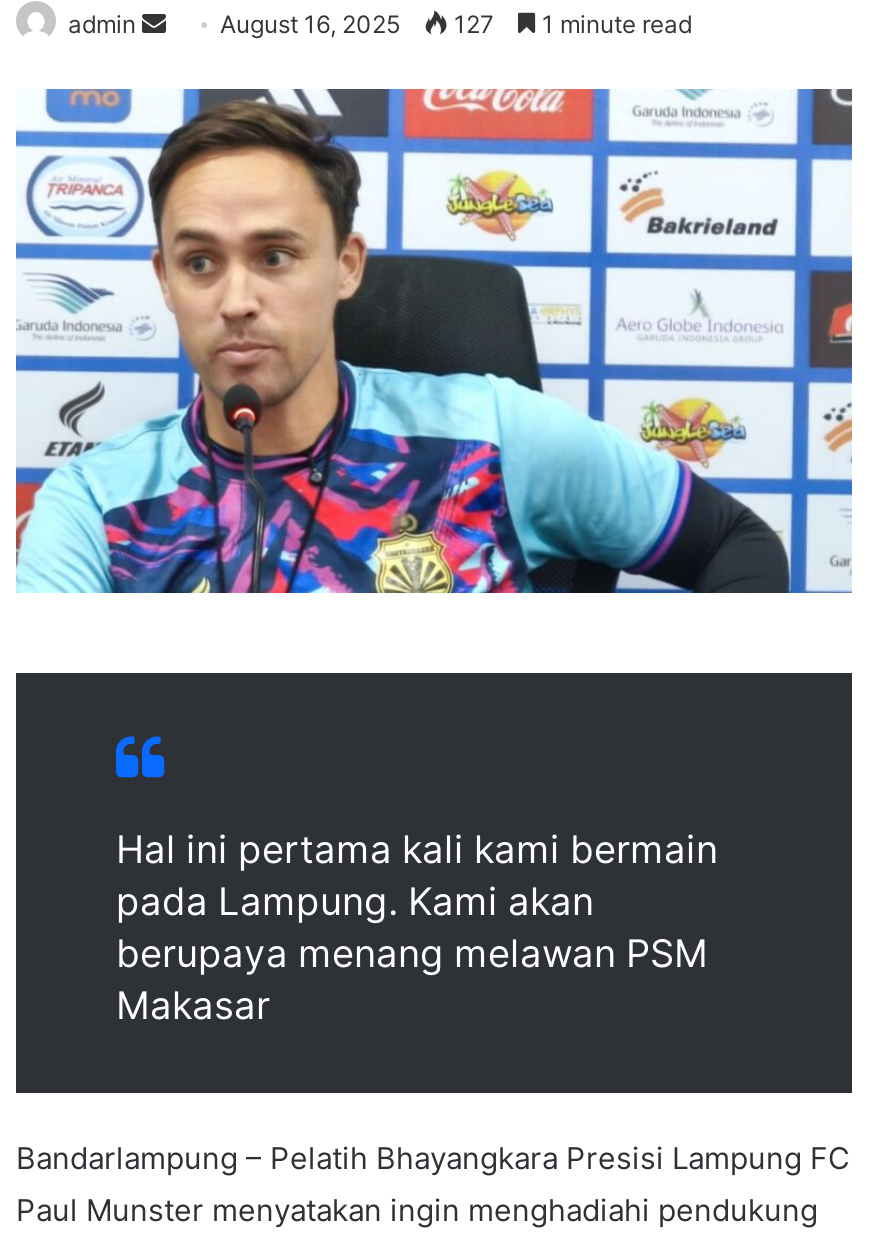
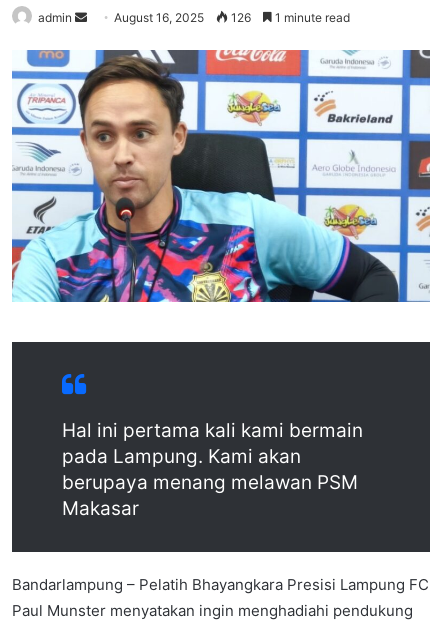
[448,9,494,39] 127 -> [228,10,251,25] 126

